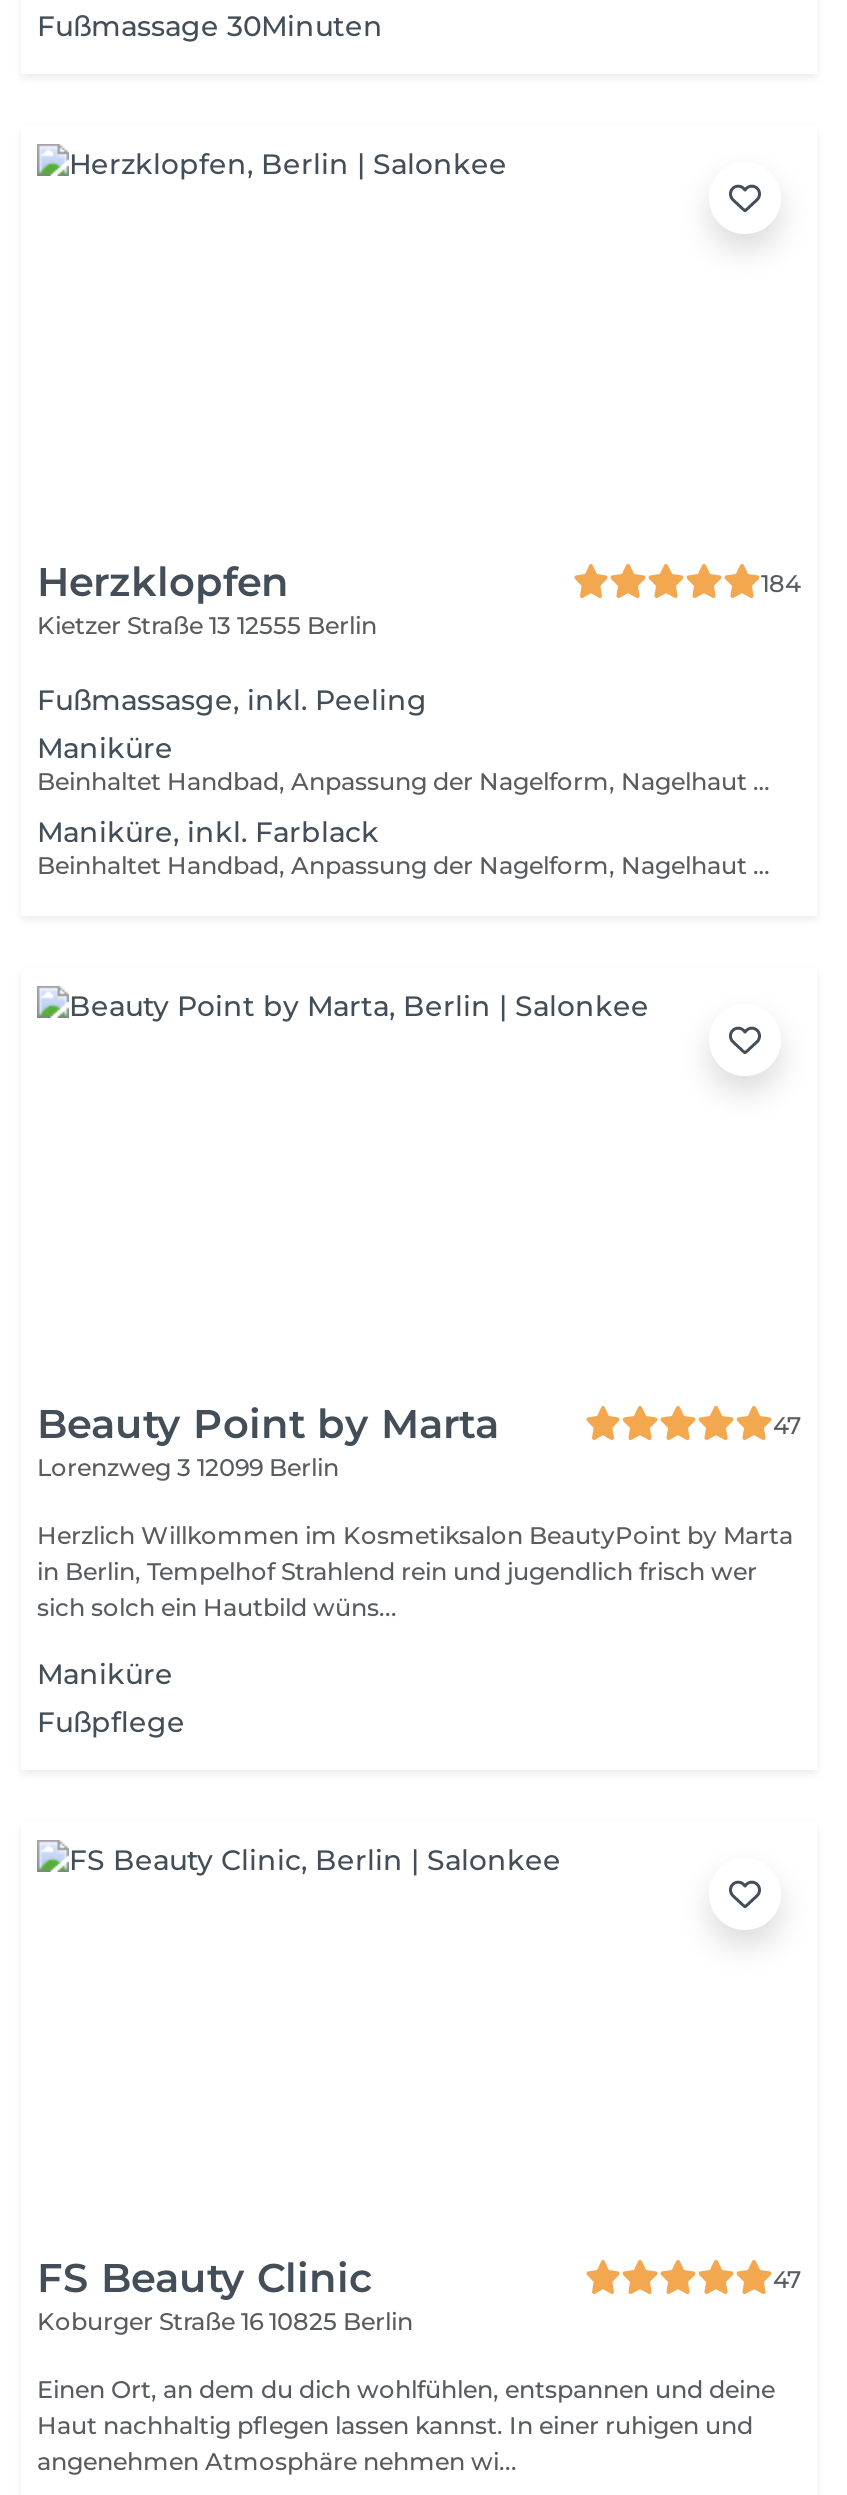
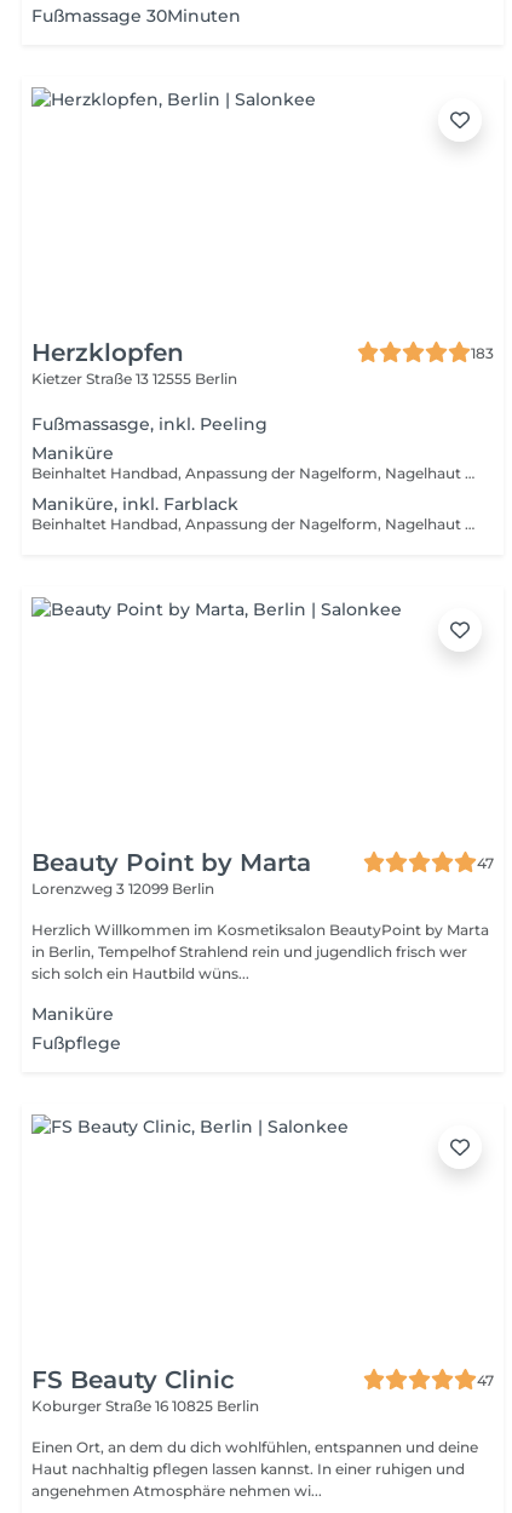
[761,568,801,598] 184 -> [471,344,494,362] 183

